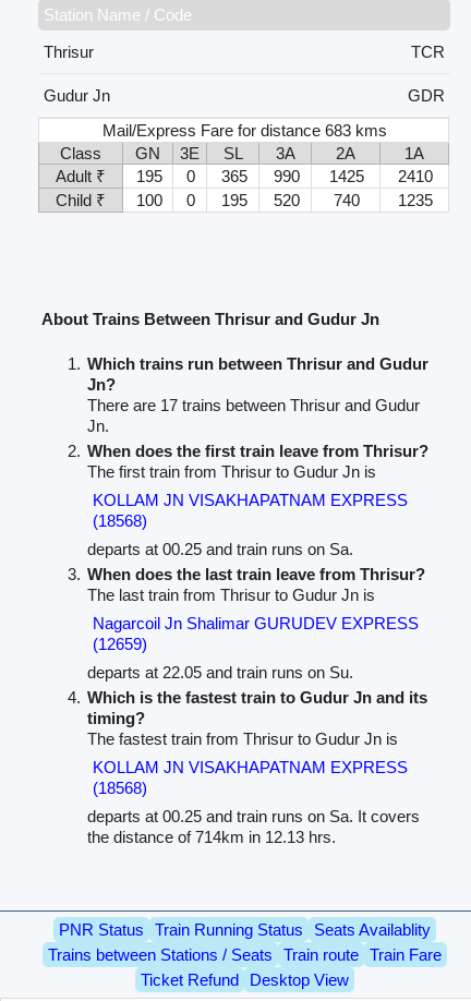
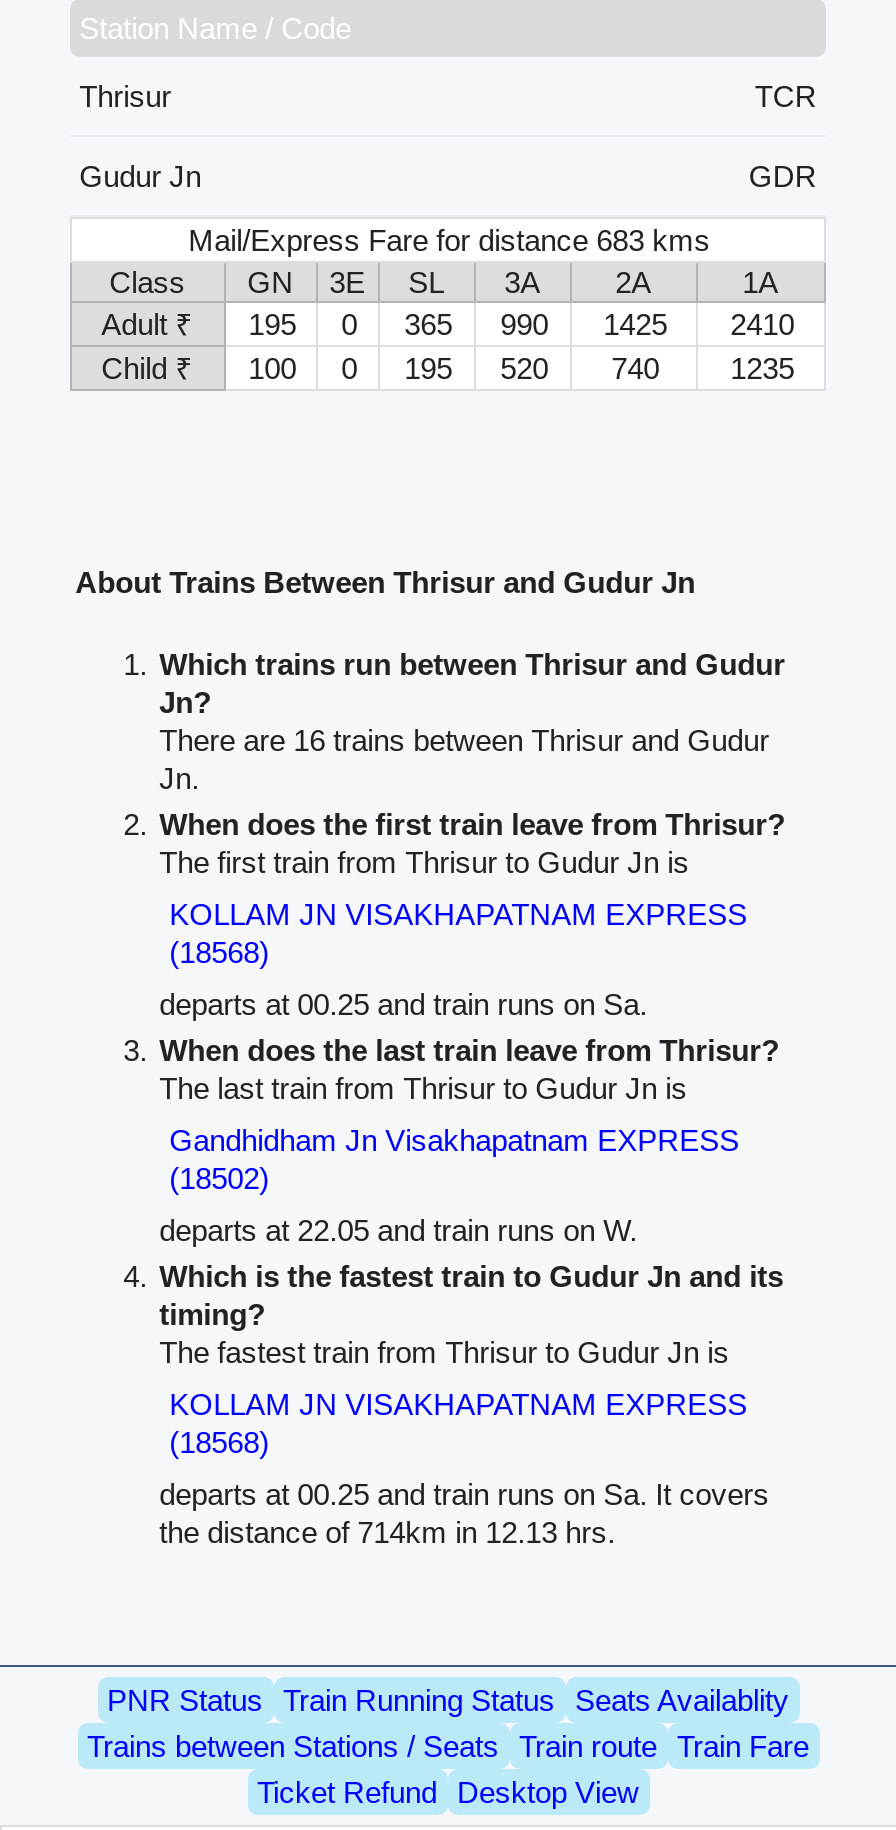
[88,396,420,415] There are 17 trains between Thrisur and Gudur -> [159,724,769,758] There are 16 trains between Thrisur and Gudur
[93,614,419,653] Nagarcoil Jn Shalimar GURUDEV EXPRESS | (12659) -> [169,1124,739,1196] Gandhidham Jn Visakhapatnam EXPRESS | (18502)
[88,663,354,682] departs at 22.05 and train runs on Su. -> [159,1214,637,1248] departs at 22.05 and train runs on W.

